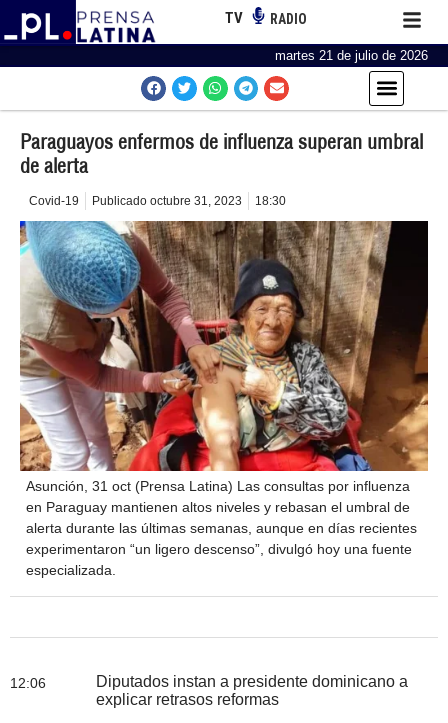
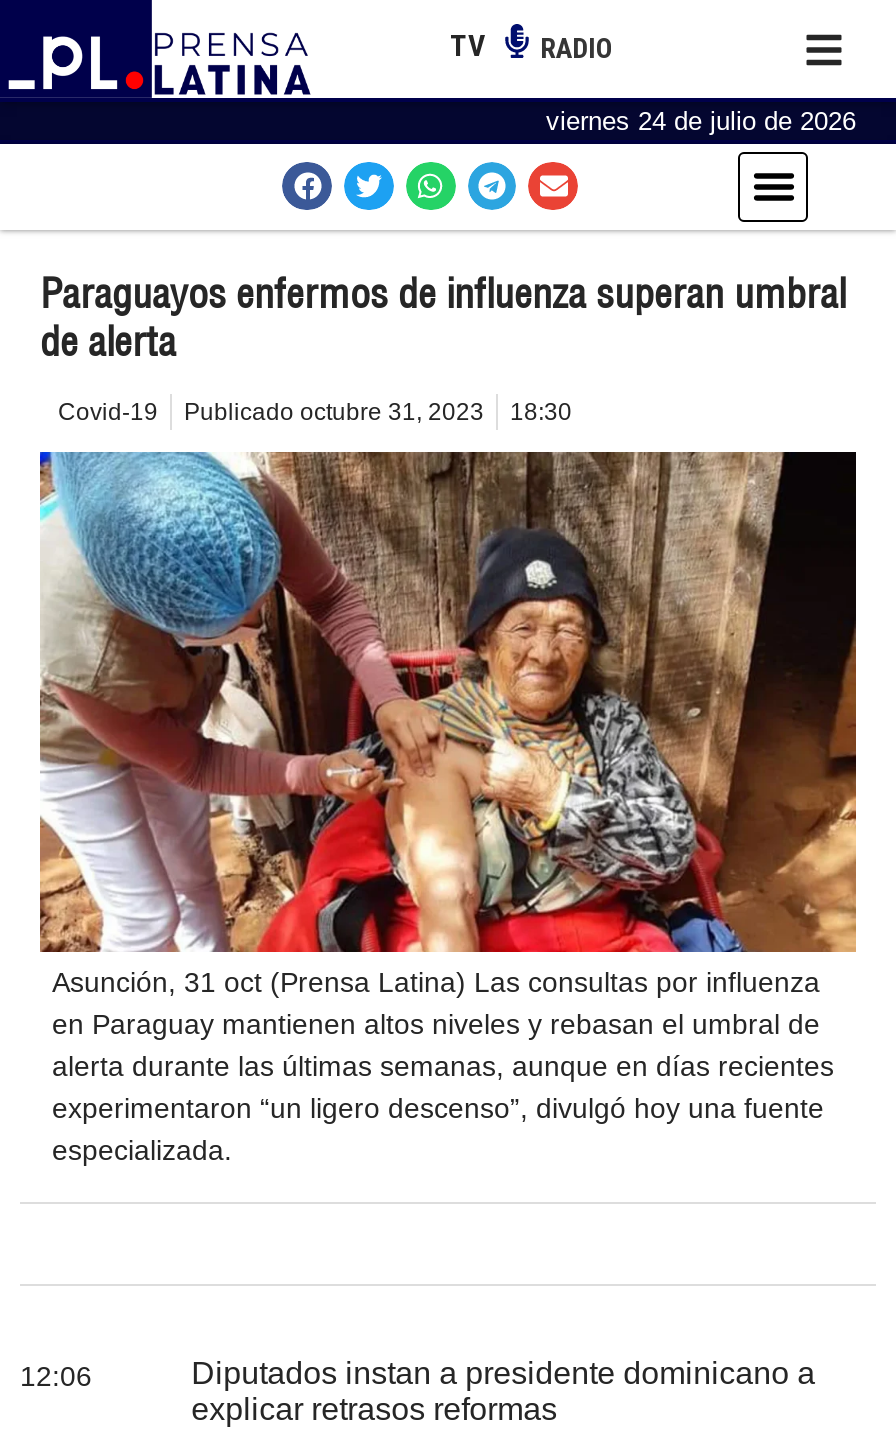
[275,48,428,63] martes 21 de julio de 2026 -> [546,105,856,135] viernes 24 de julio de 2026

